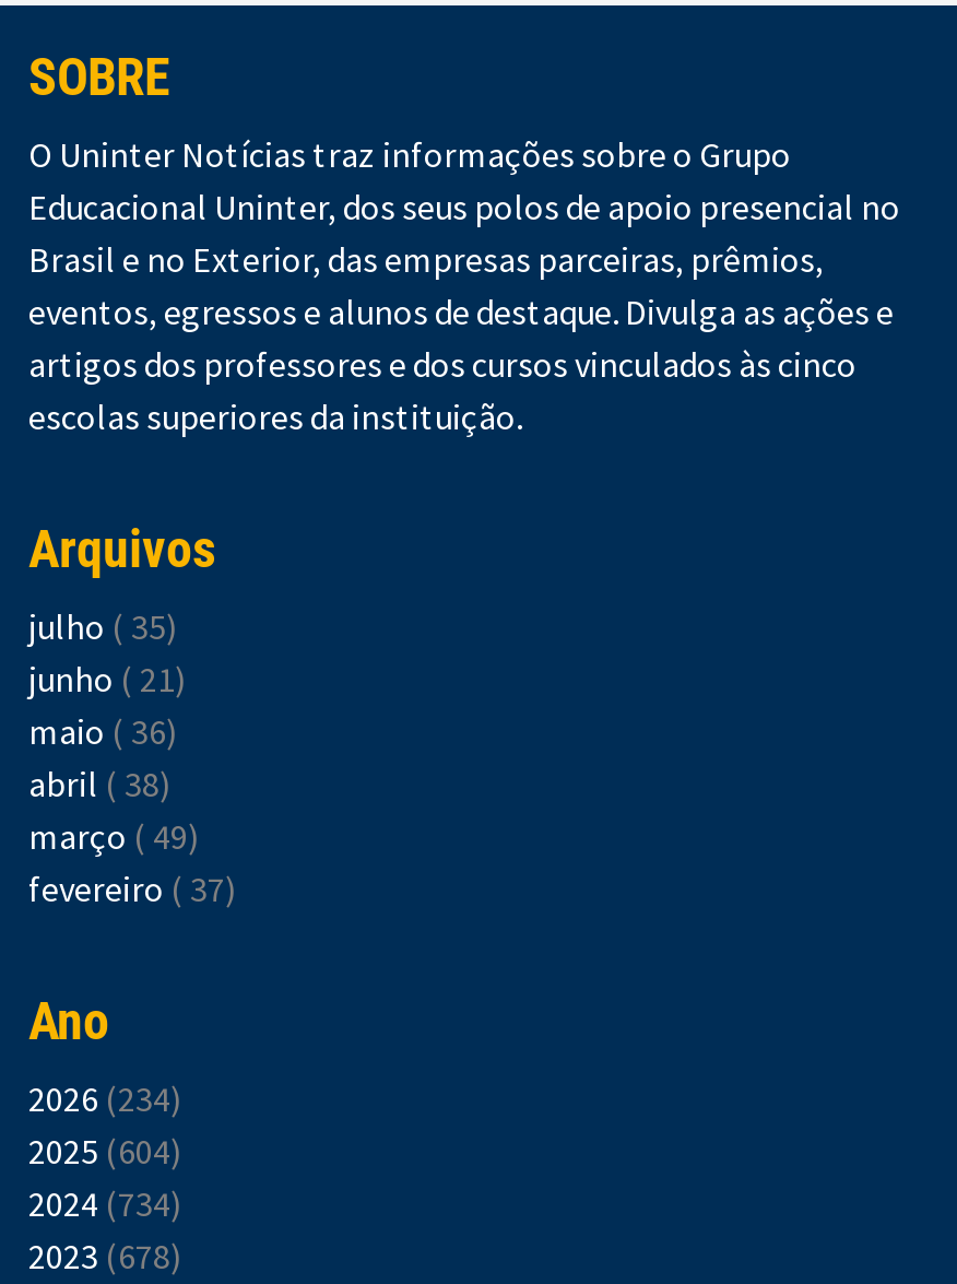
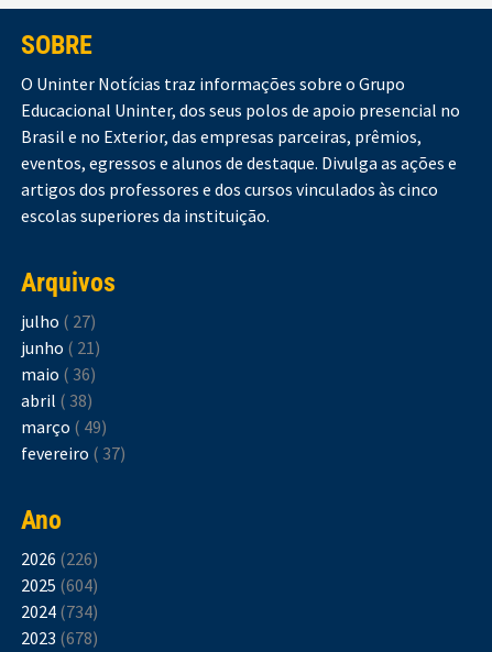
[28,604,177,648] julho ( 35) -> [21,310,96,332] julho ( 27)
[28,1076,181,1120] 2026 (234) -> [21,548,98,570] 2026 (226)

